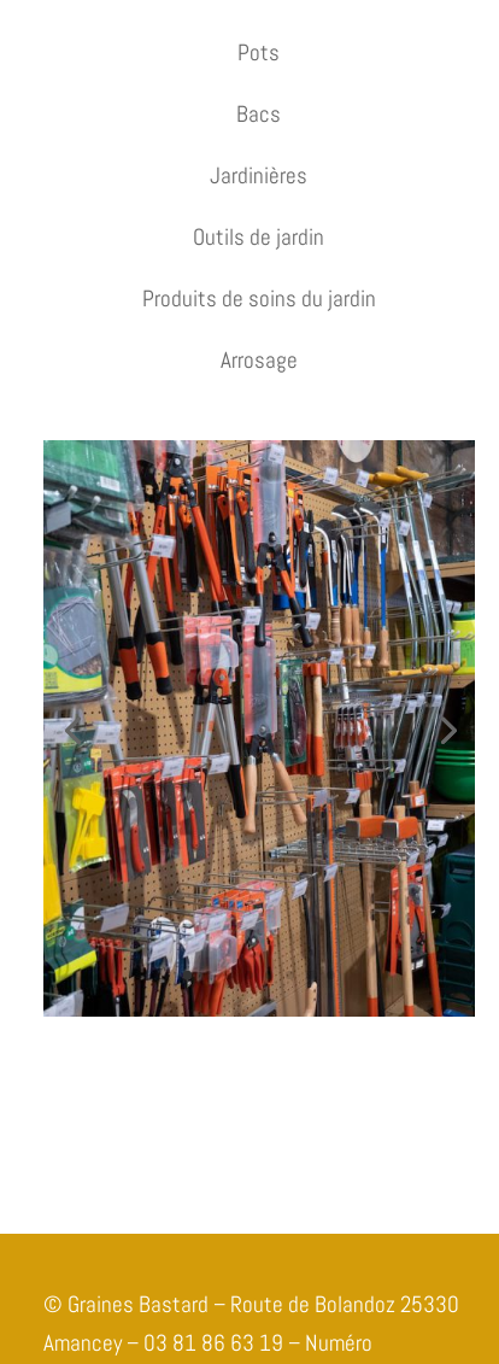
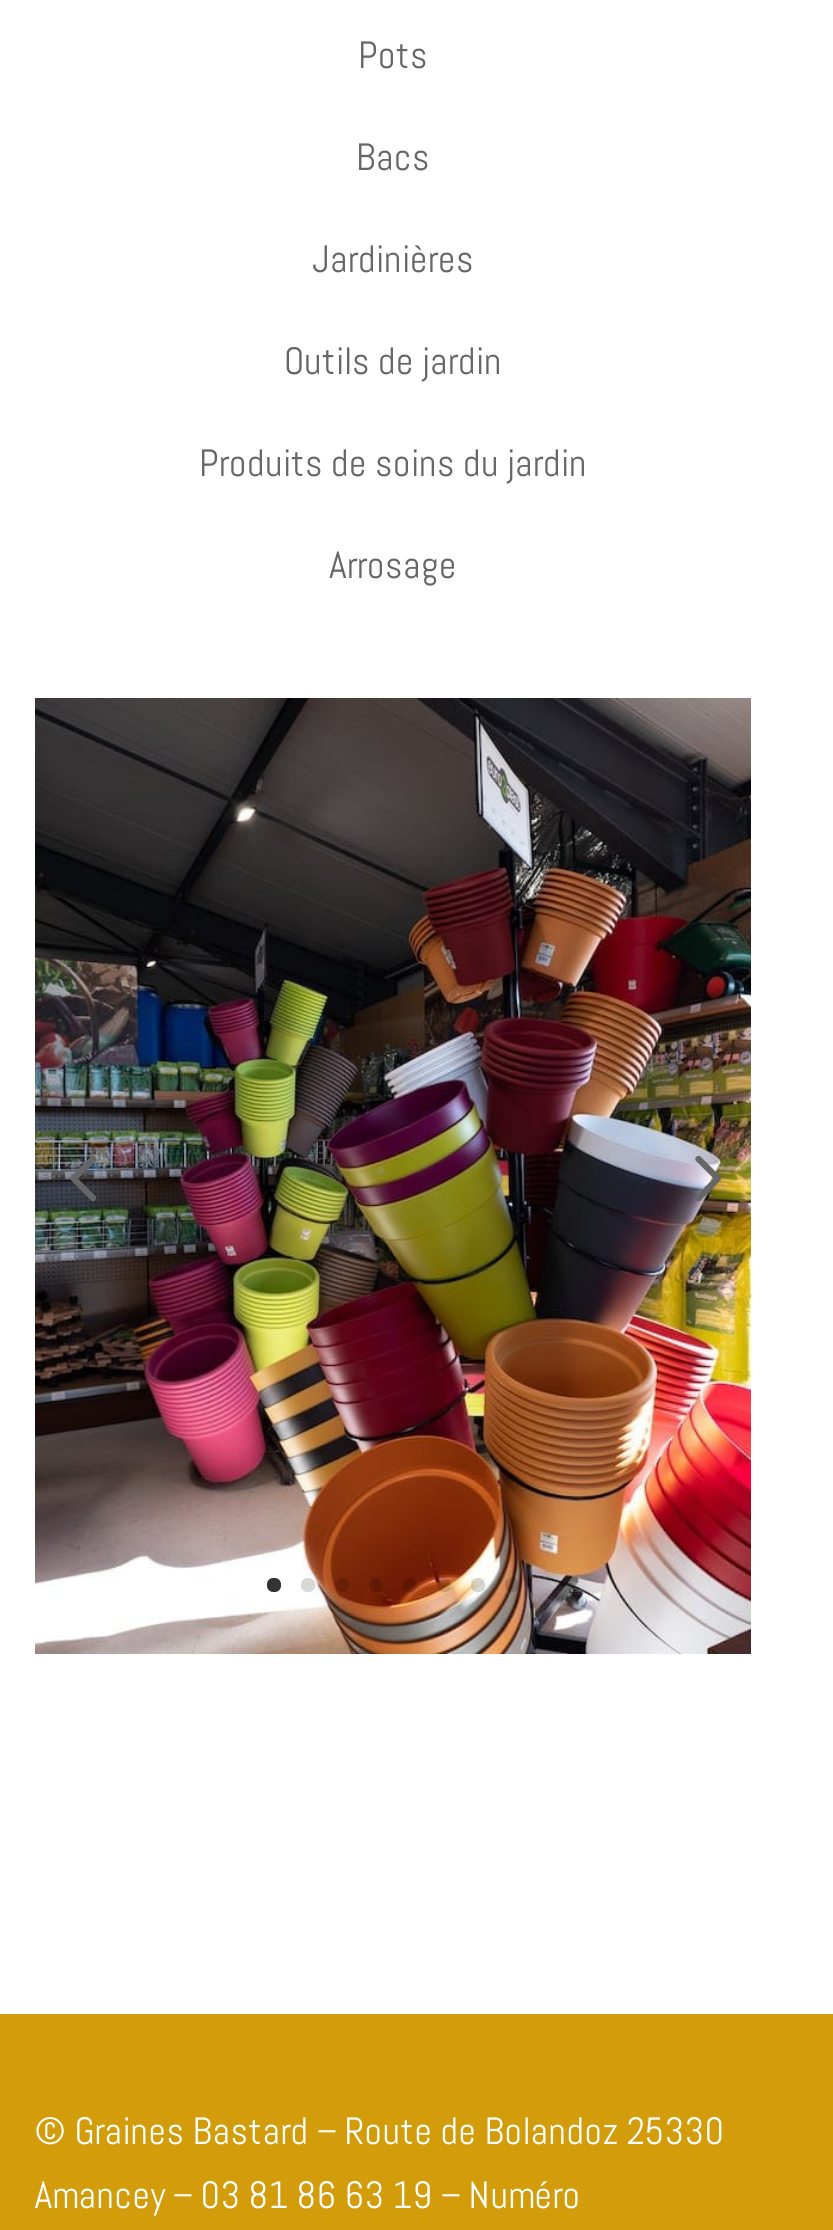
[42,439,476,1018] [image] -> [33,696,753,1656] [image]

